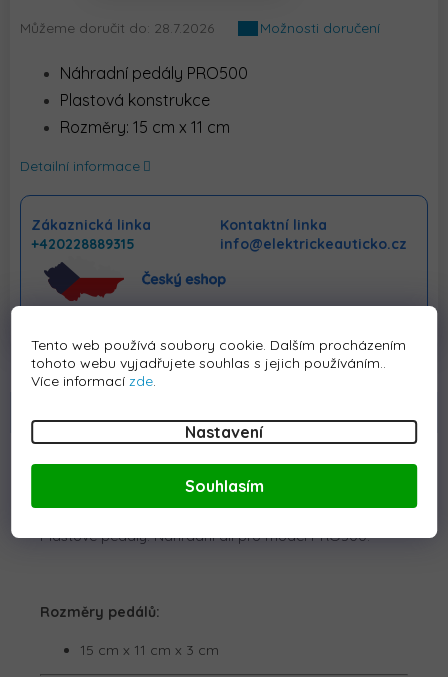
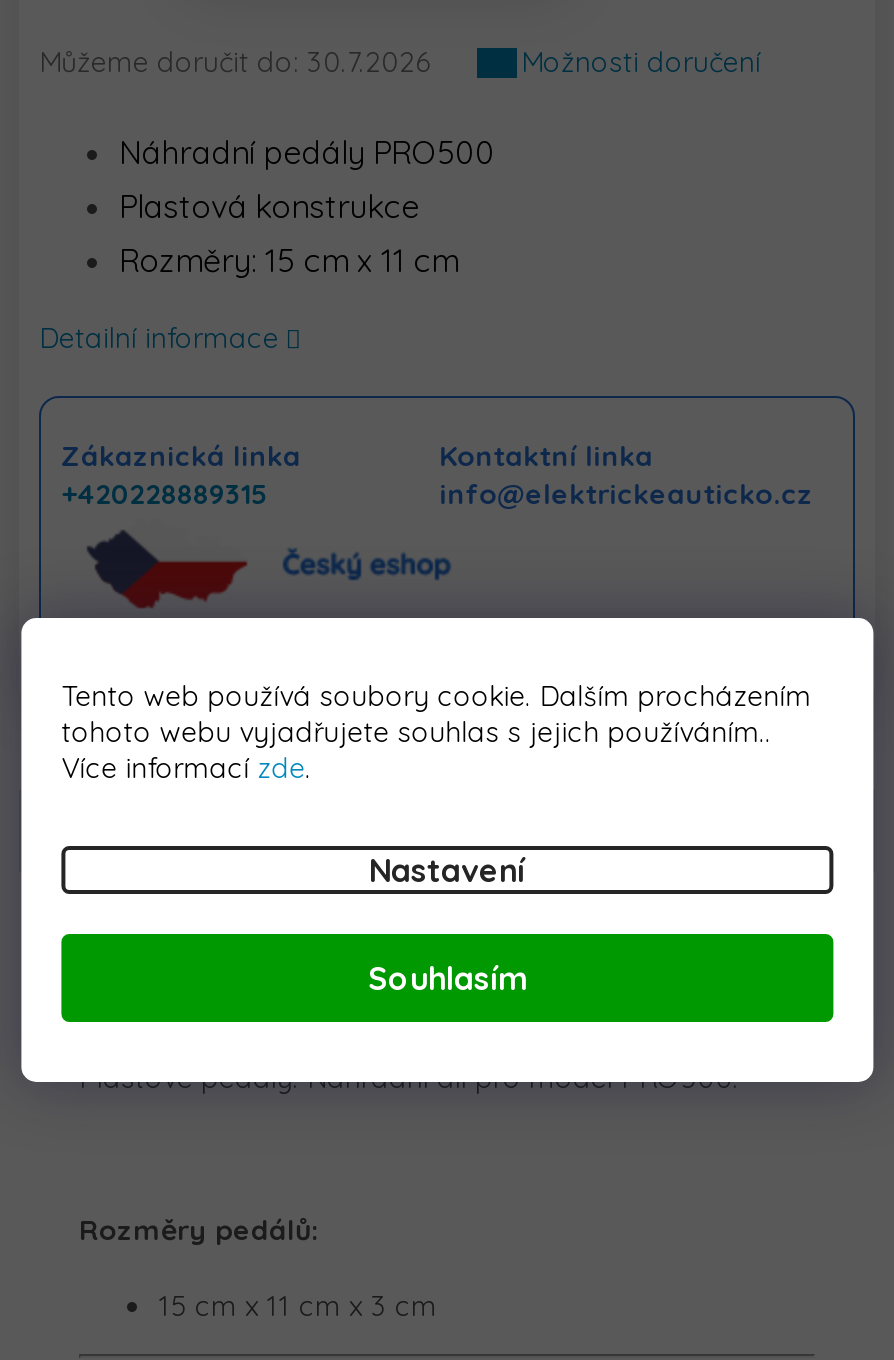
[20,19,214,37] Můžeme doručit do: 28.7.2026 -> [39,45,429,81] Můžeme doručit do: 30.7.2026

